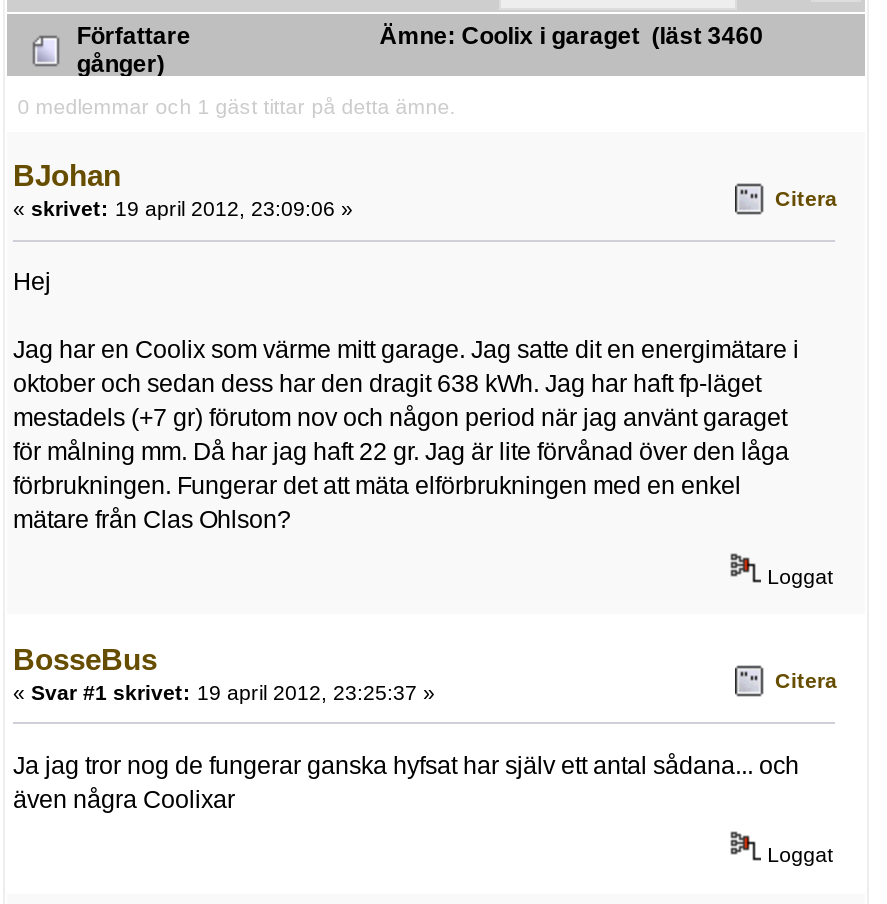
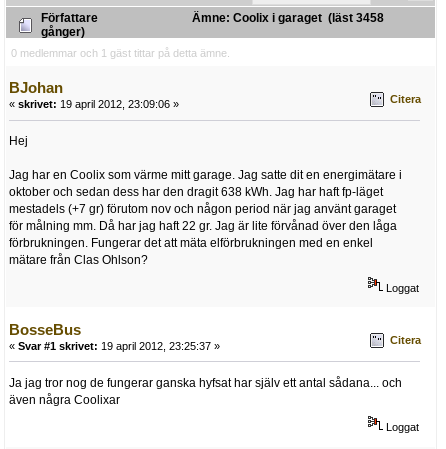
[373,22,763,50] Ämne: Coolix i garaget (läst 3460 -> [189,11,384,25] Ämne: Coolix i garaget (läst 3458

